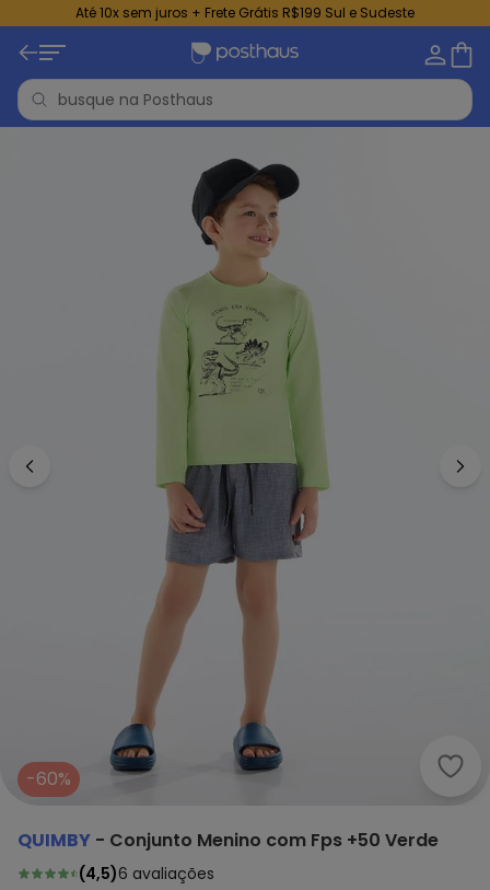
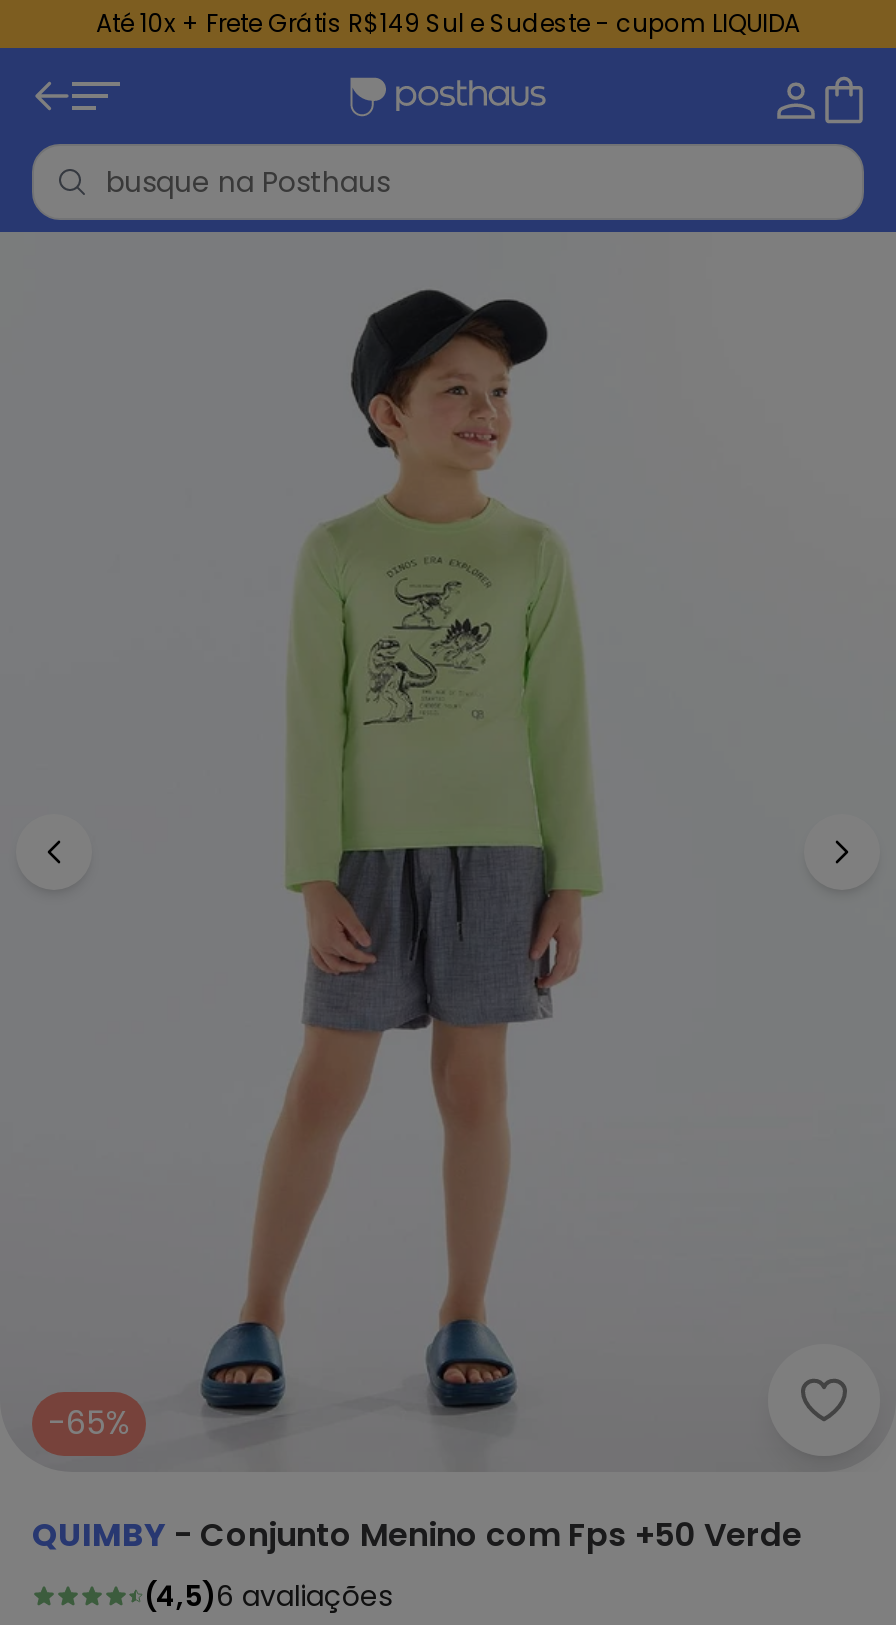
[75,3,415,22] Até 10x sem juros + Frete Grátis R$199 Sul e Sudeste -> [96,6,800,40] Até 10x + Frete Grátis R$149 Sul e Sudeste - cupom LIQUIDA
[26,766,71,792] -60% -> [48,1400,130,1446] -65%

